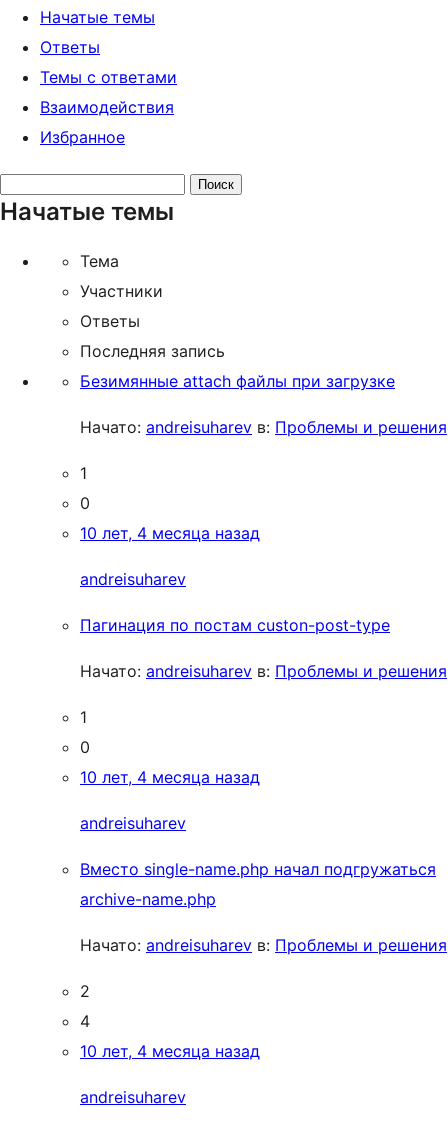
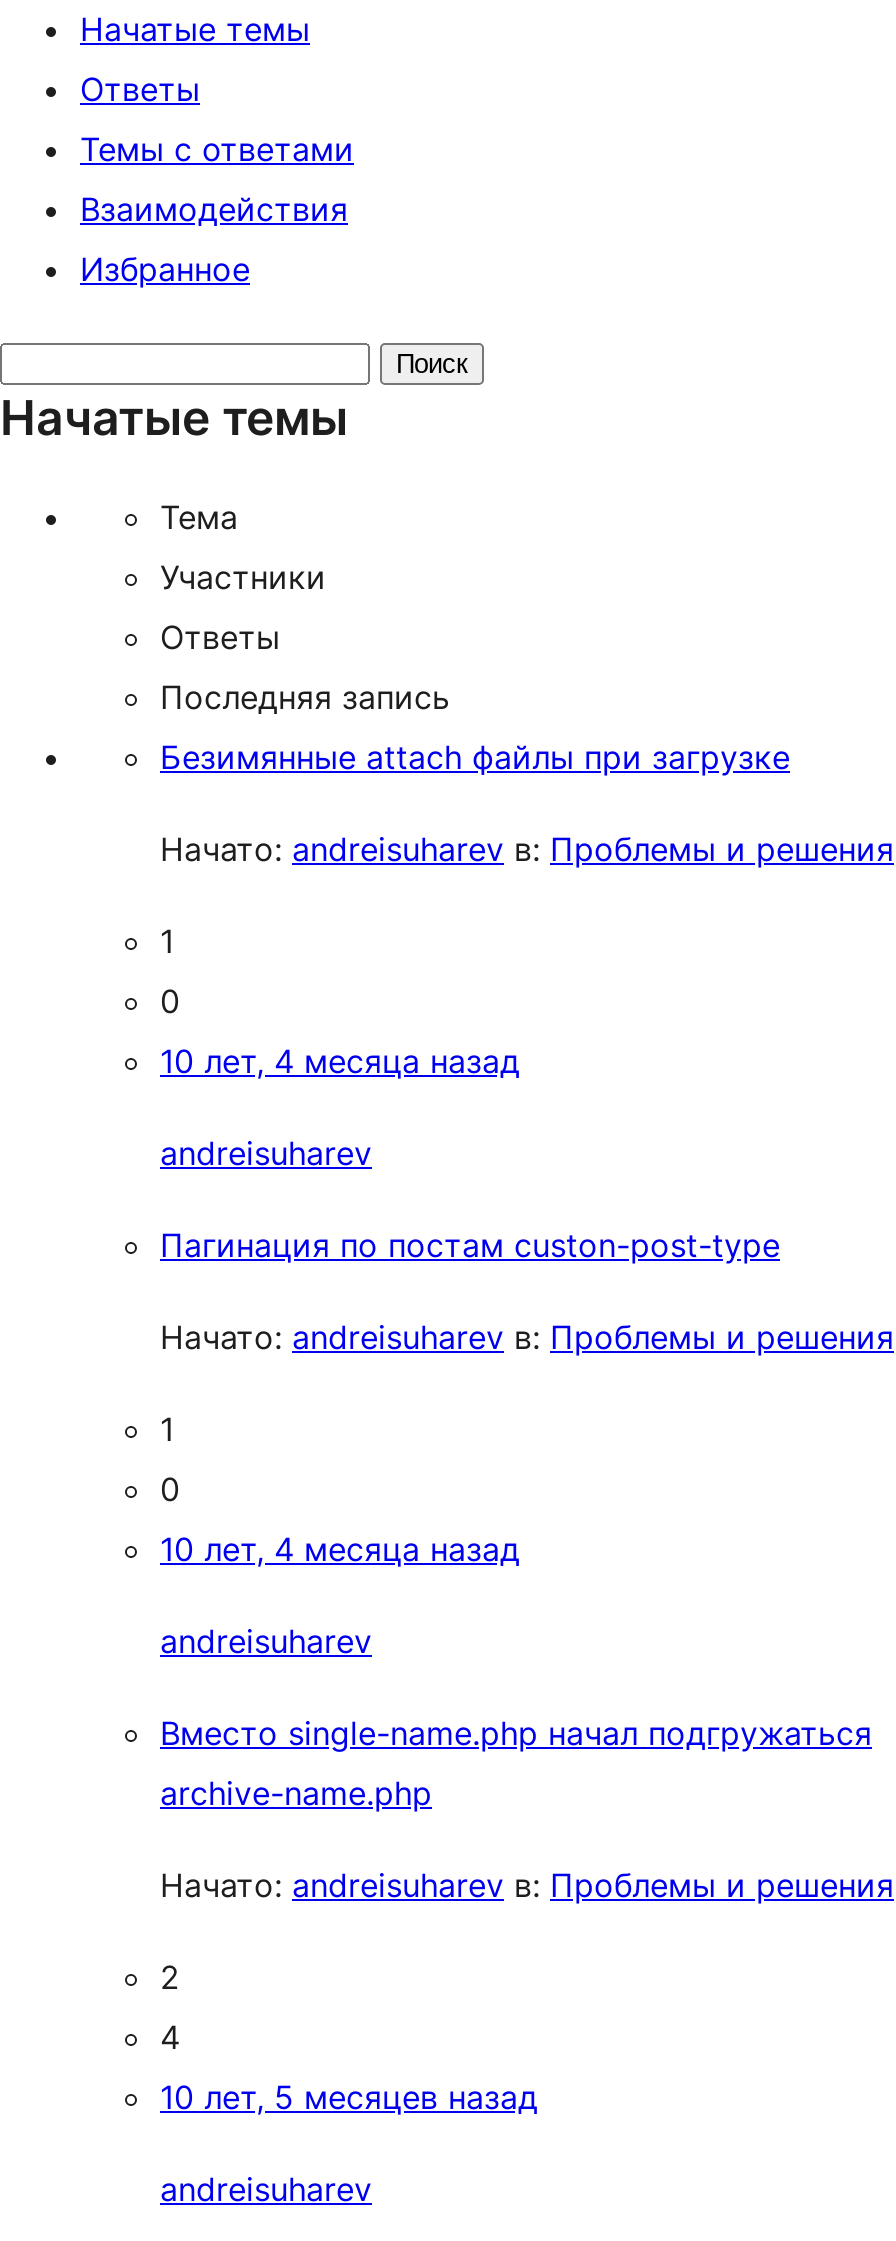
[80,1041,260,1061] 10 лет, 4 месяца назад -> [160,2077,538,2117] 10 лет, 5 месяцев назад

